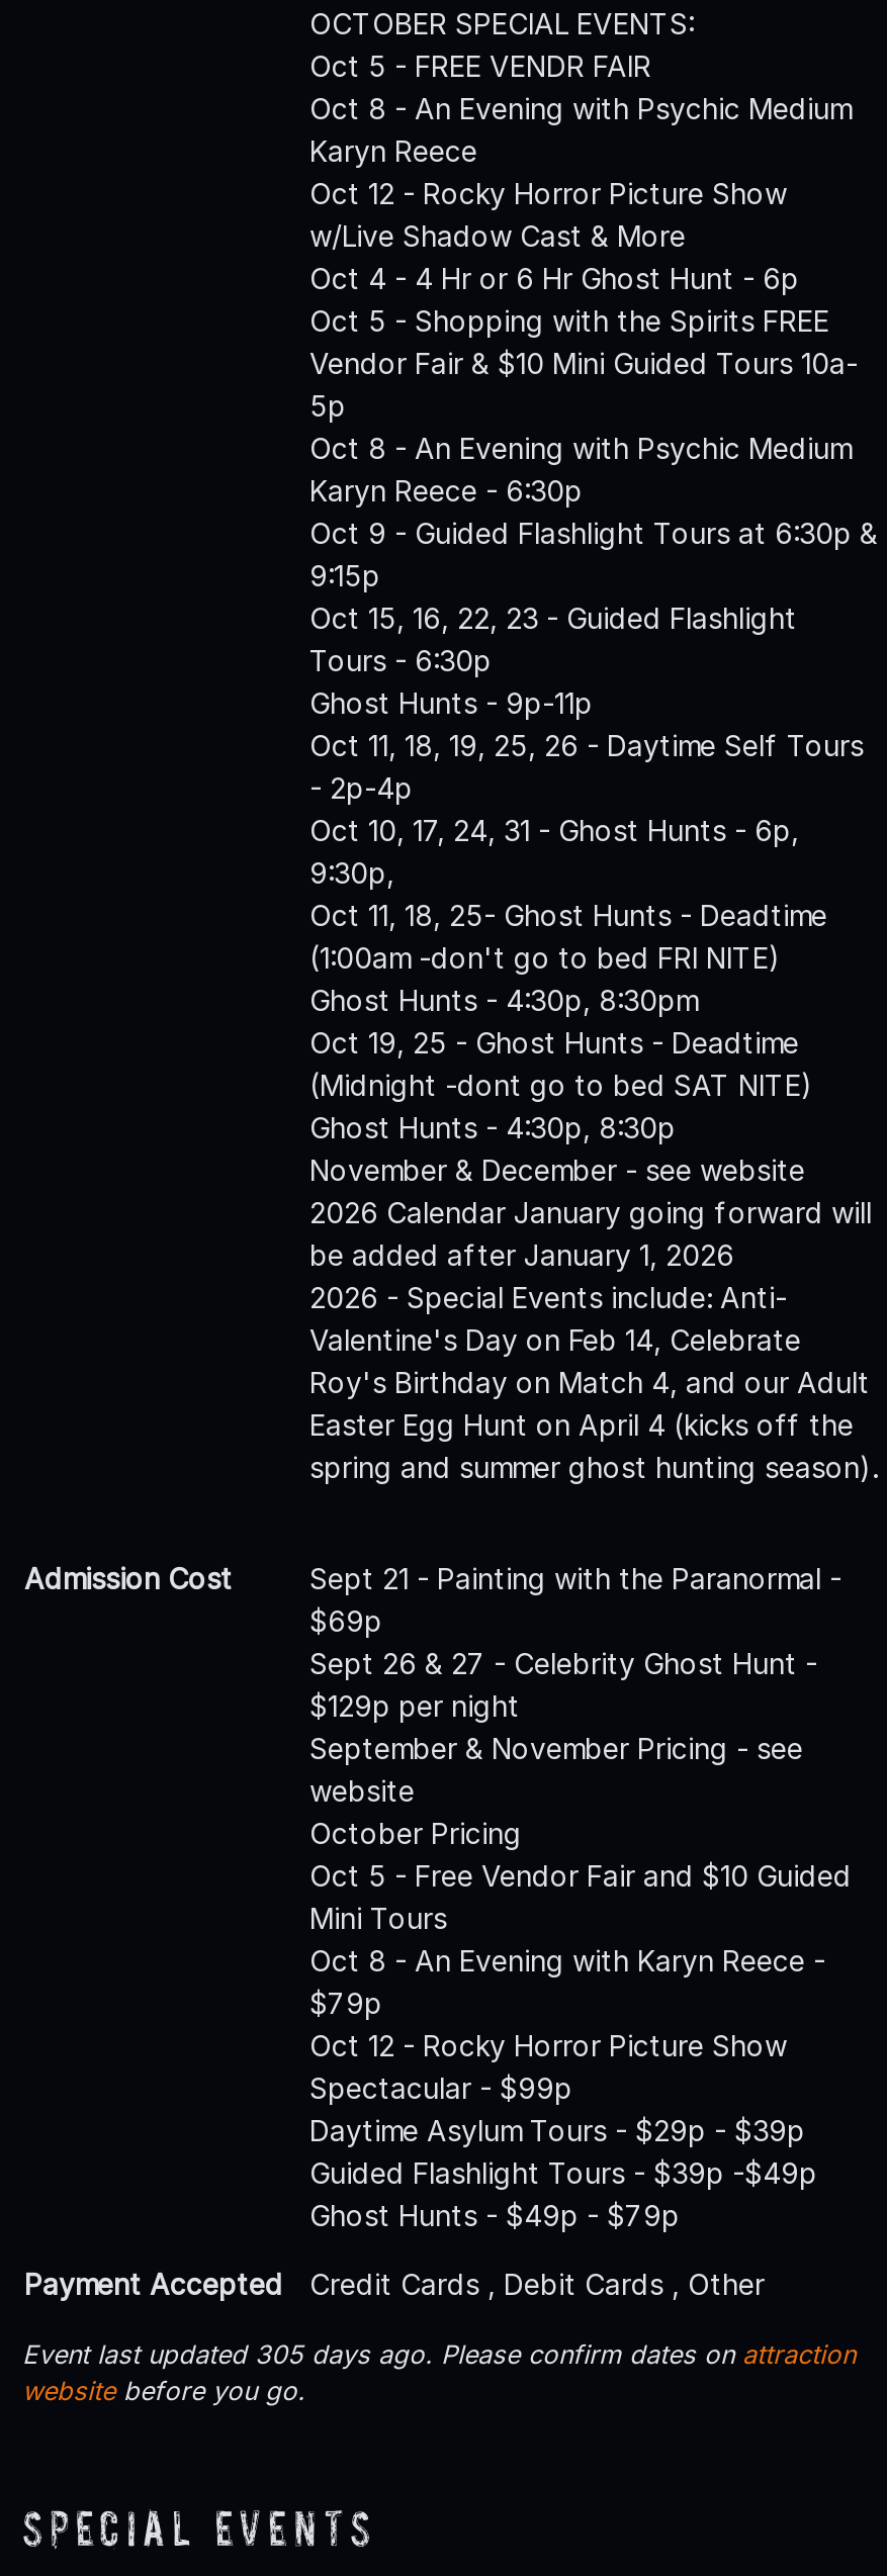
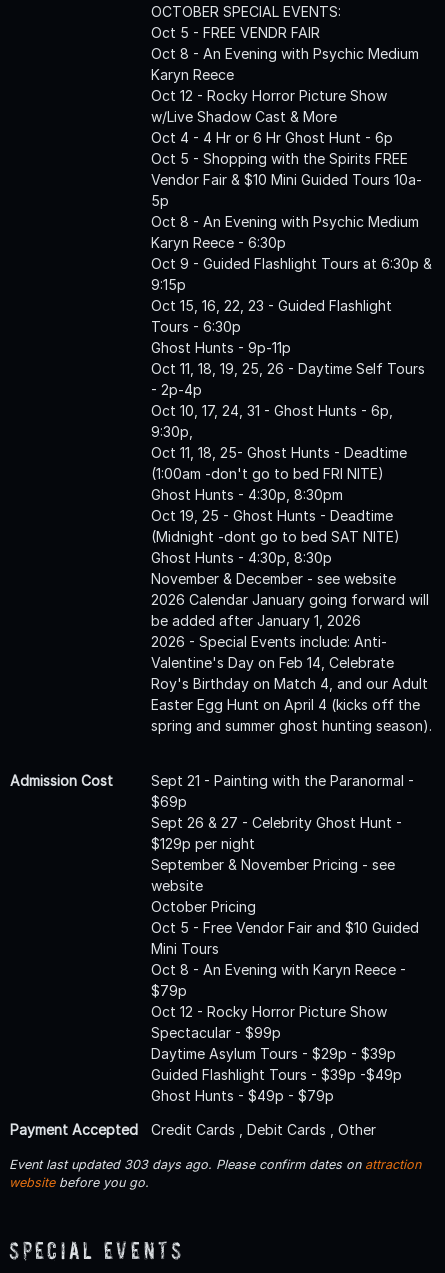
[22,2340,856,2370] Event last updated 305 days ago. Please confirm dates on attraction -> [9,1157,421,1172] Event last updated 303 days ago. Please confirm dates on attraction

